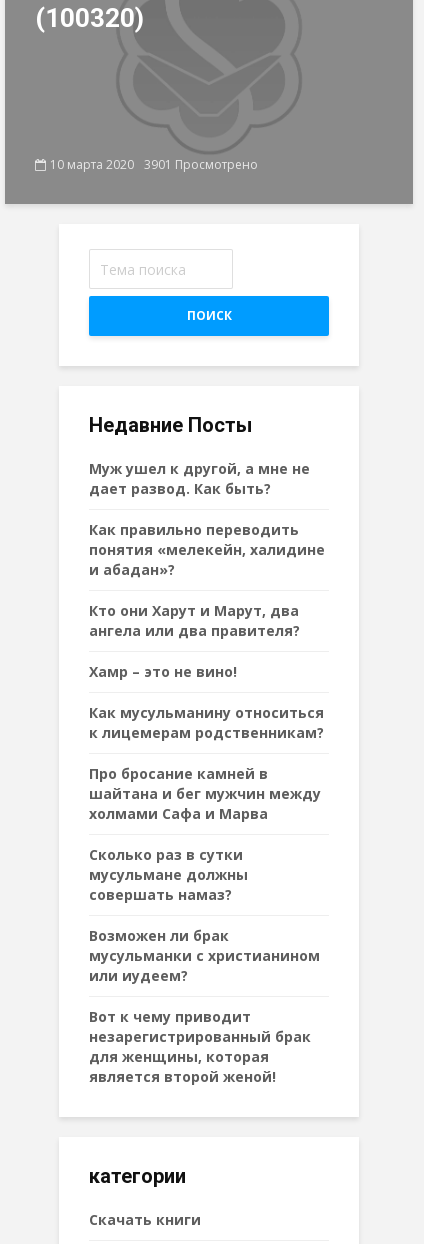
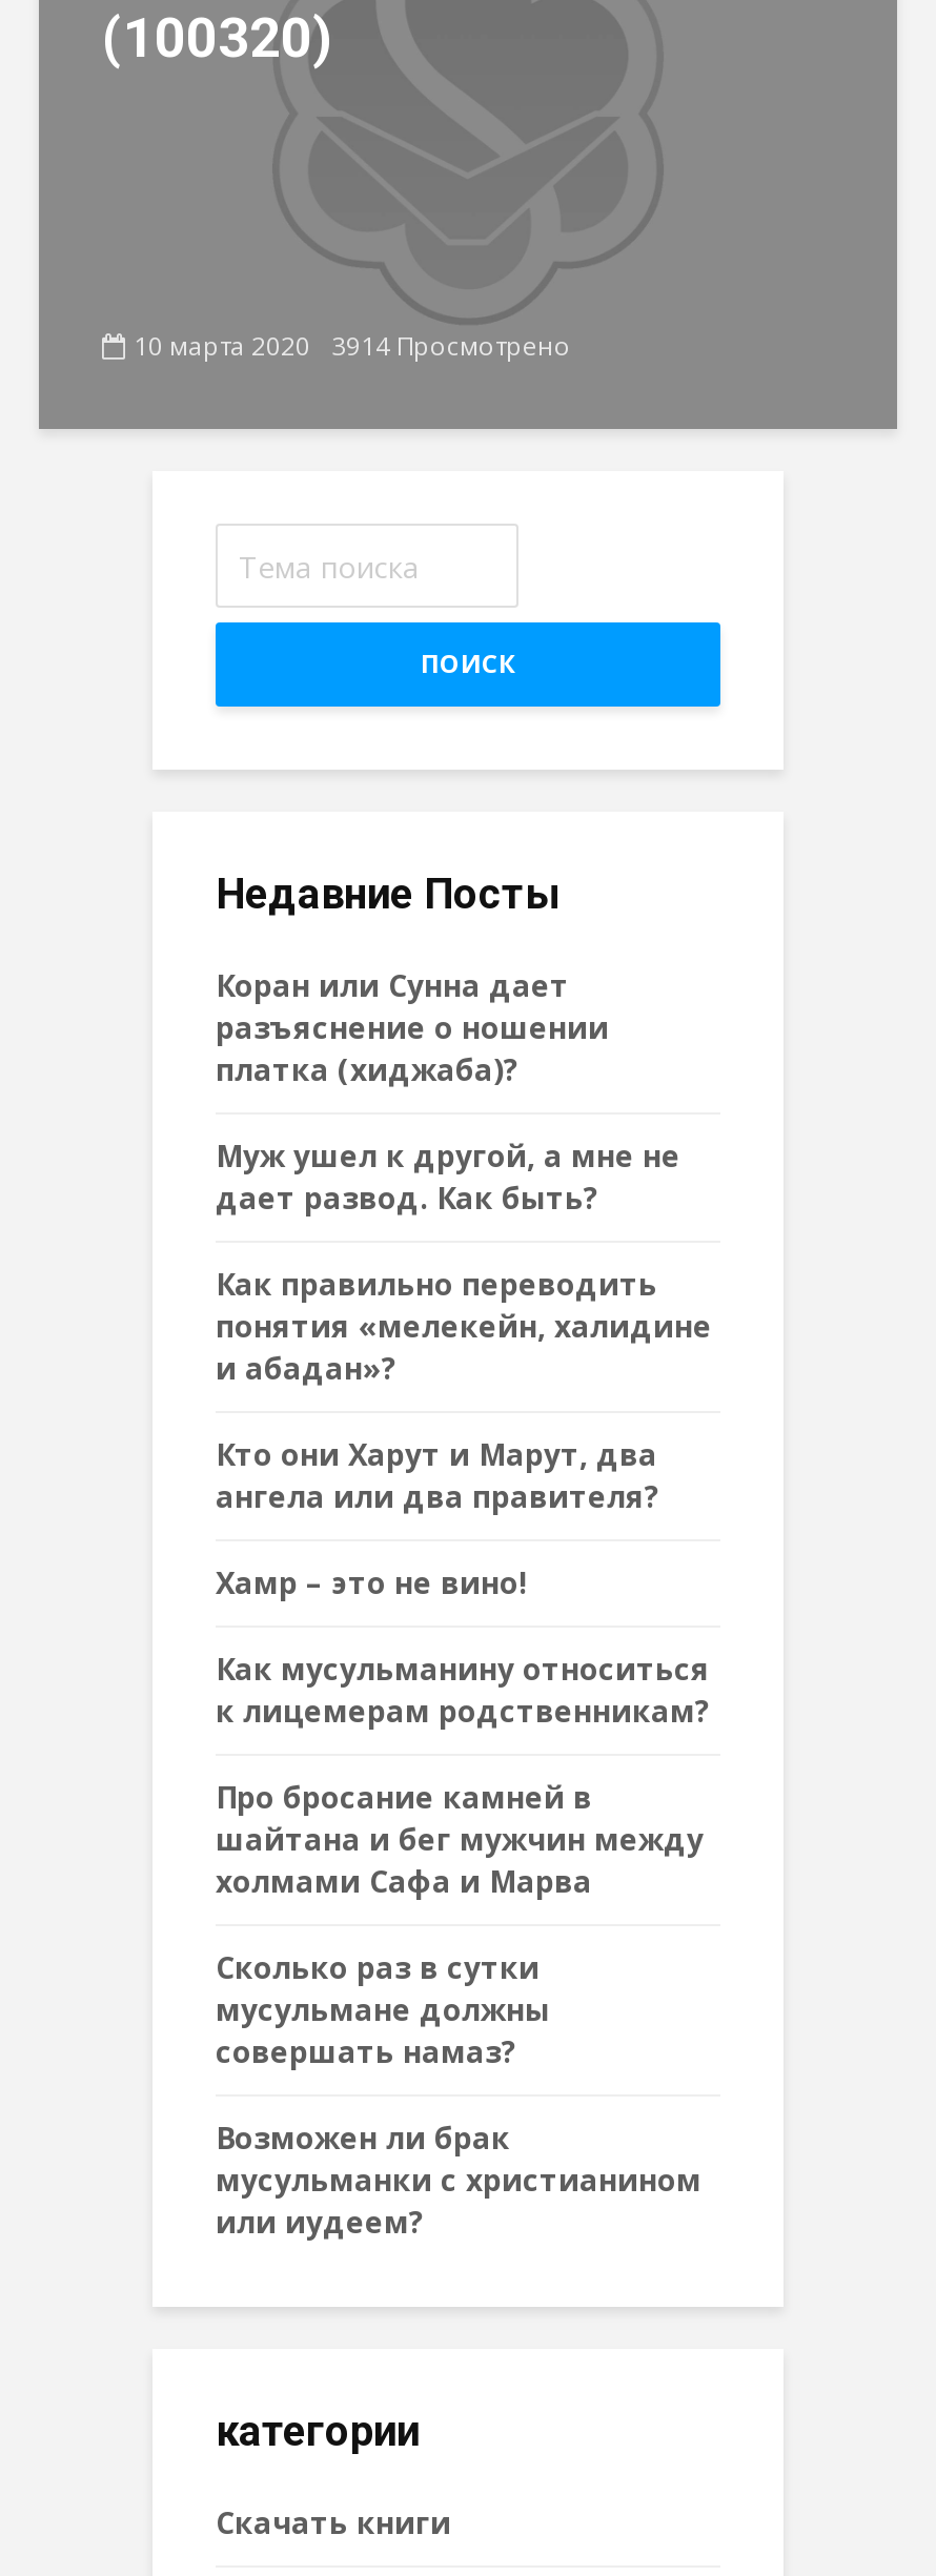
[50,156,258,173] 10 марта 2020 3901 Просмотрено -> [134,327,571,363] 10 марта 2020 3914 Просмотрено
none -> [216,965,609,1089] Коран или Сунна дает | разъяснение о ношении | платка (хиджаба)?
moved [89,459,325,985] -> [216,1136,712,2242]: Муж ушел к другой, а мне не | дает развод. Как быть? | Как правильно переводить | ... | мусульманки с христианином | или иудеем?
[89,1007,311,1086] Вот к чему приводит | незарегистрированный брак | для женщины, которая | является второй женой! -> none

